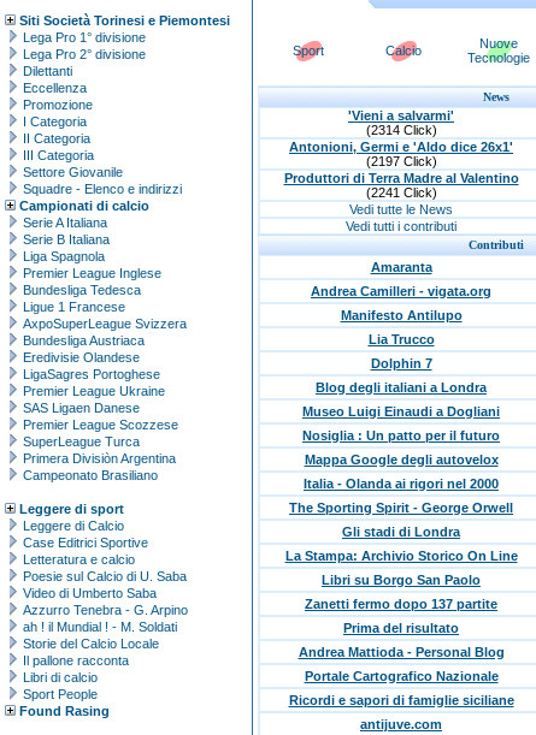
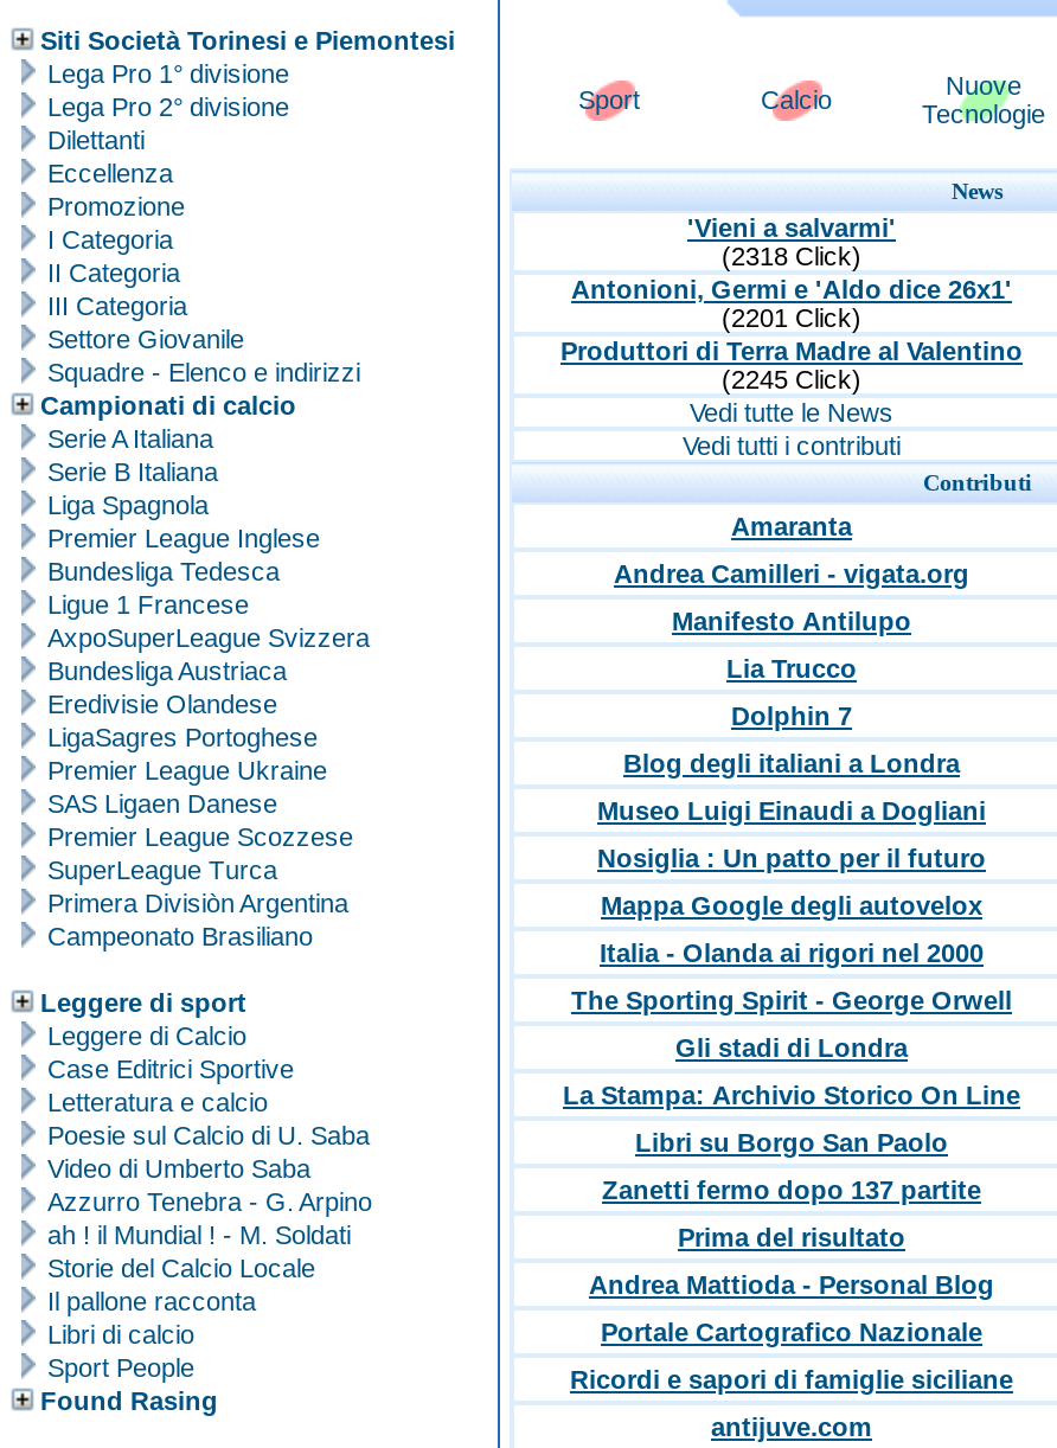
[366,123,437,137] (2314 Click) -> [722,242,861,270] (2318 Click)
[366,154,437,168] (2197 Click) -> [722,303,861,332] (2201 Click)
[366,185,437,200] (2241 Click) -> [722,365,861,393] (2245 Click)

